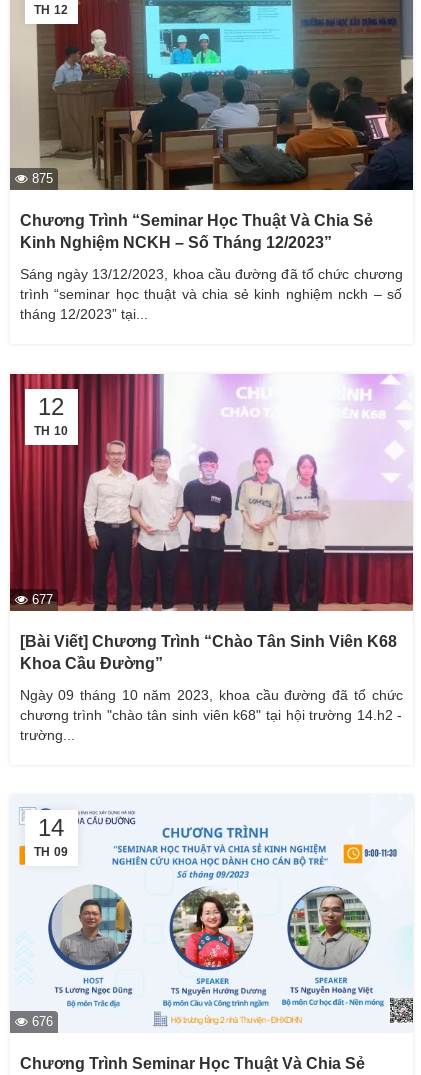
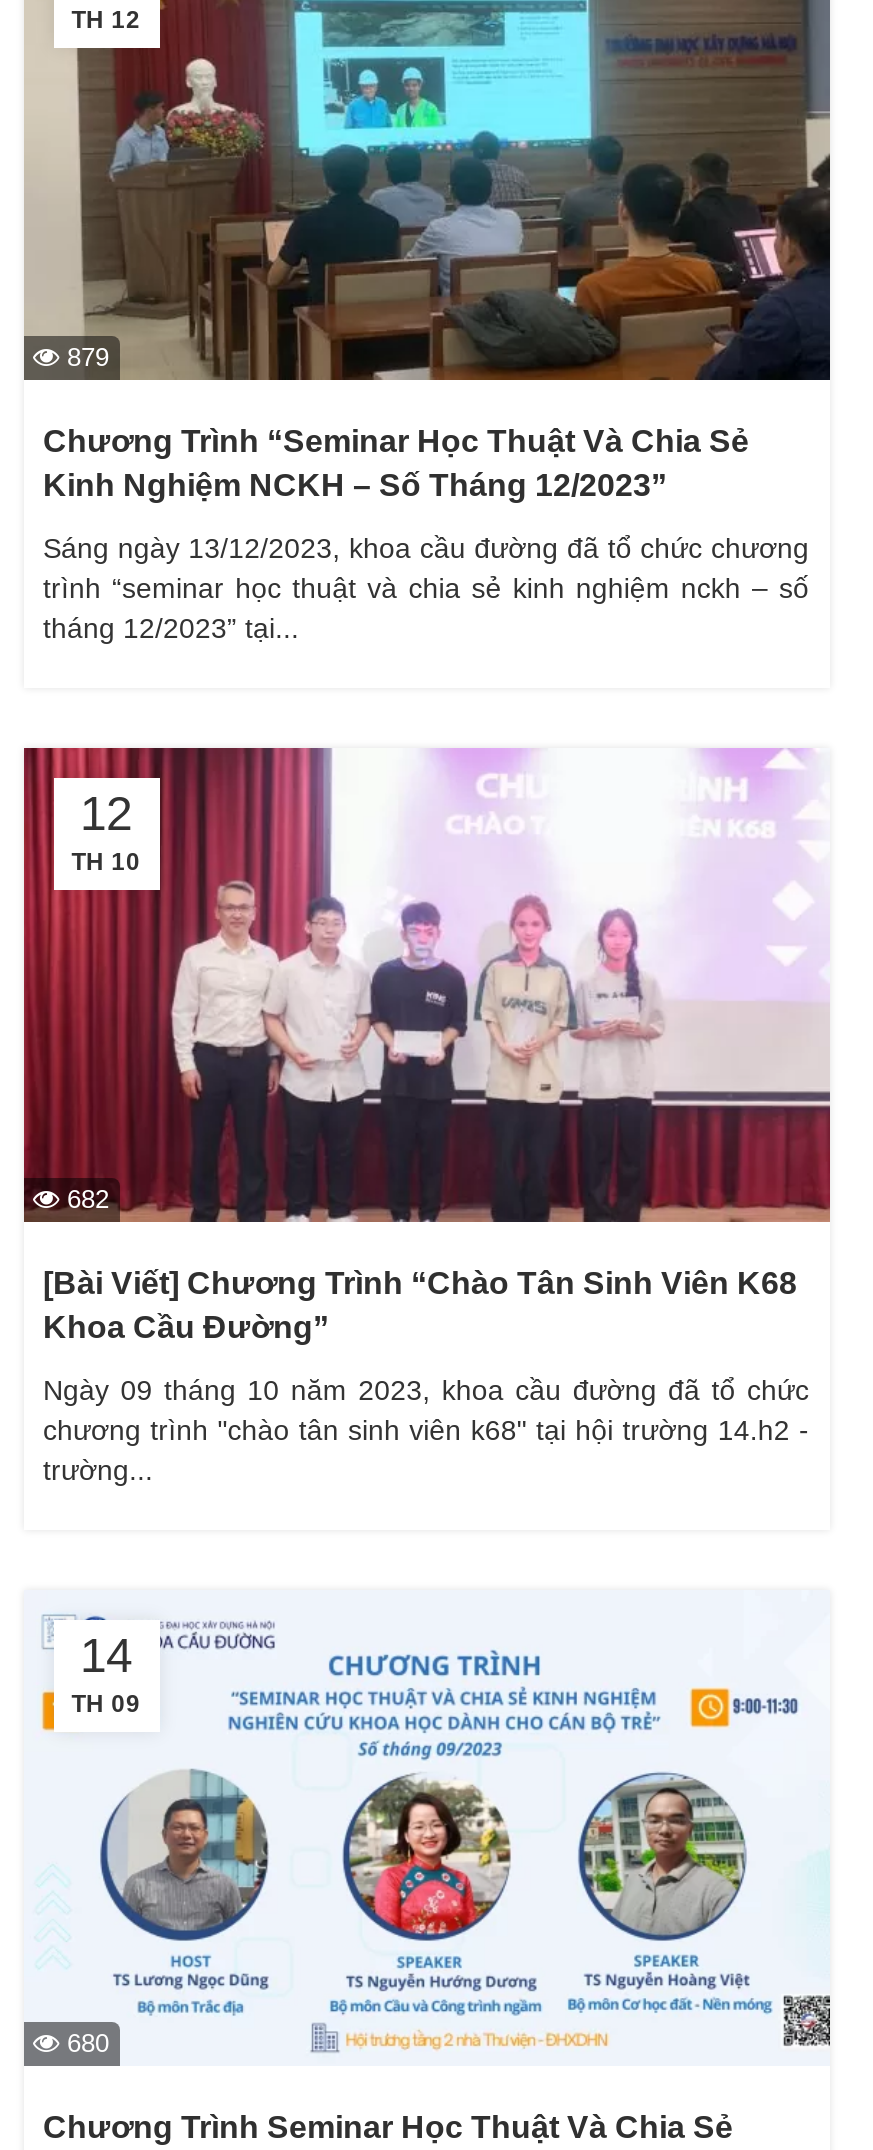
[27,171,52,186] 875 -> [59,342,109,372] 879
[27,592,52,607] 677 -> [59,1185,109,1215] 682
[27,1014,52,1029] 676 -> [59,2028,109,2058] 680

